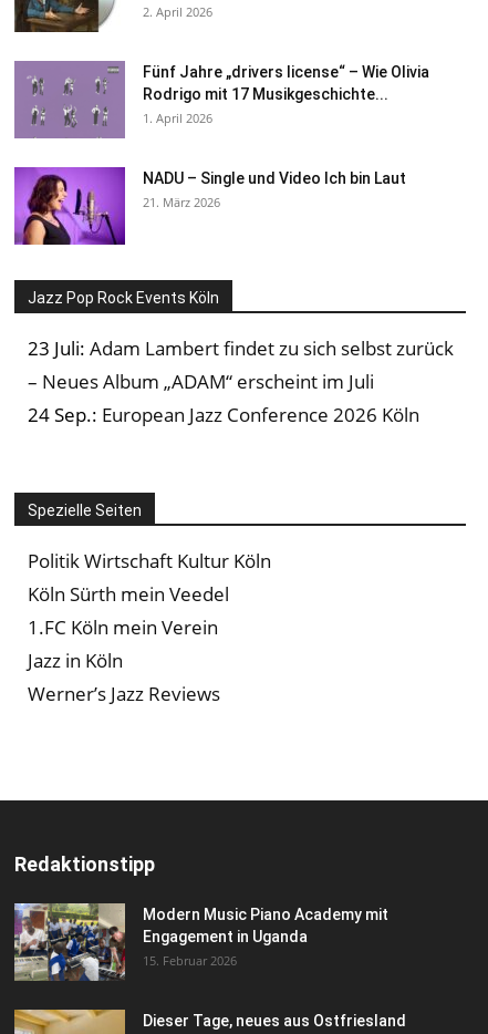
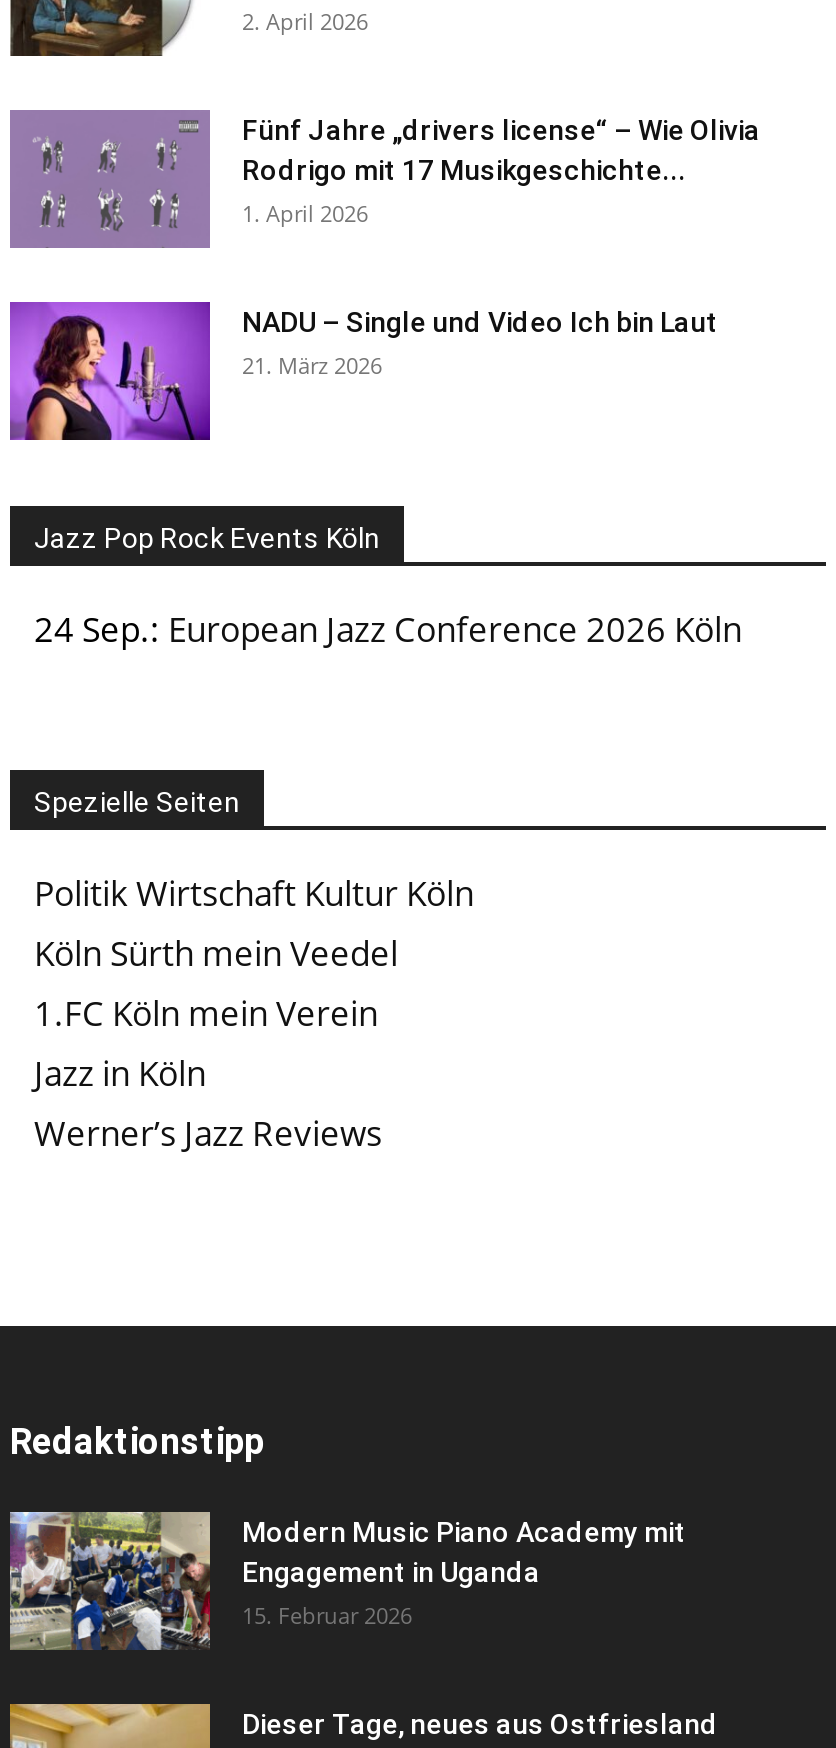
[28,336,454,395] 23 Juli: Adam Lambert findet zu sich selbst zurück | – Neues Album „ADAM“ erscheint im Juli -> none

